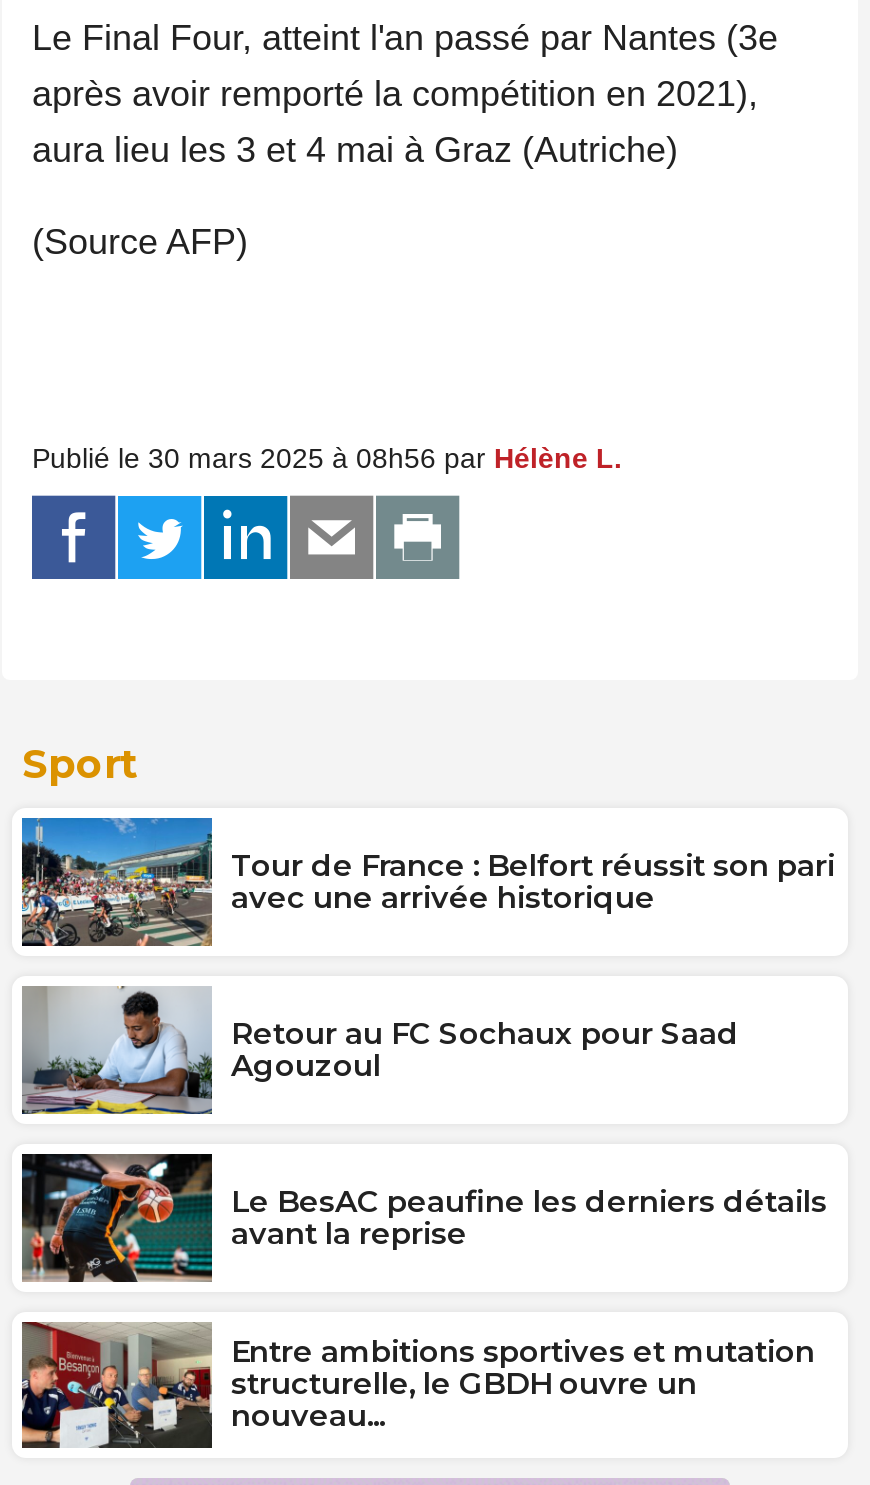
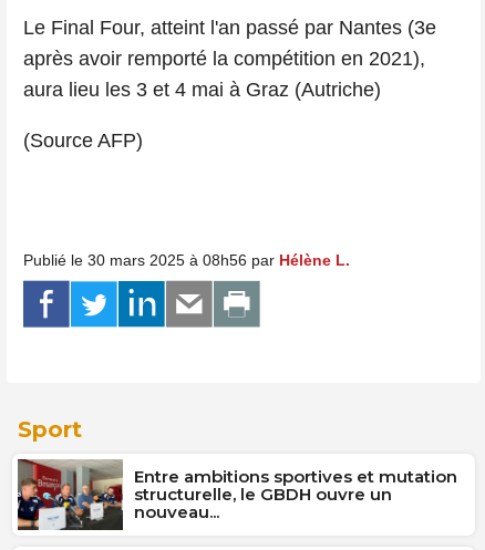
[20,816,835,948] [image] | Tour de France : Belfort réussit son pari | avec une arrivée historique -> none
[20,984,739,1116] [image] | Retour au FC Sochaux pour Saad | Agouzoul -> none
[20,1150,827,1284] [image] | Le BesAC peaufine les derniers détails | avant la reprise -> none

